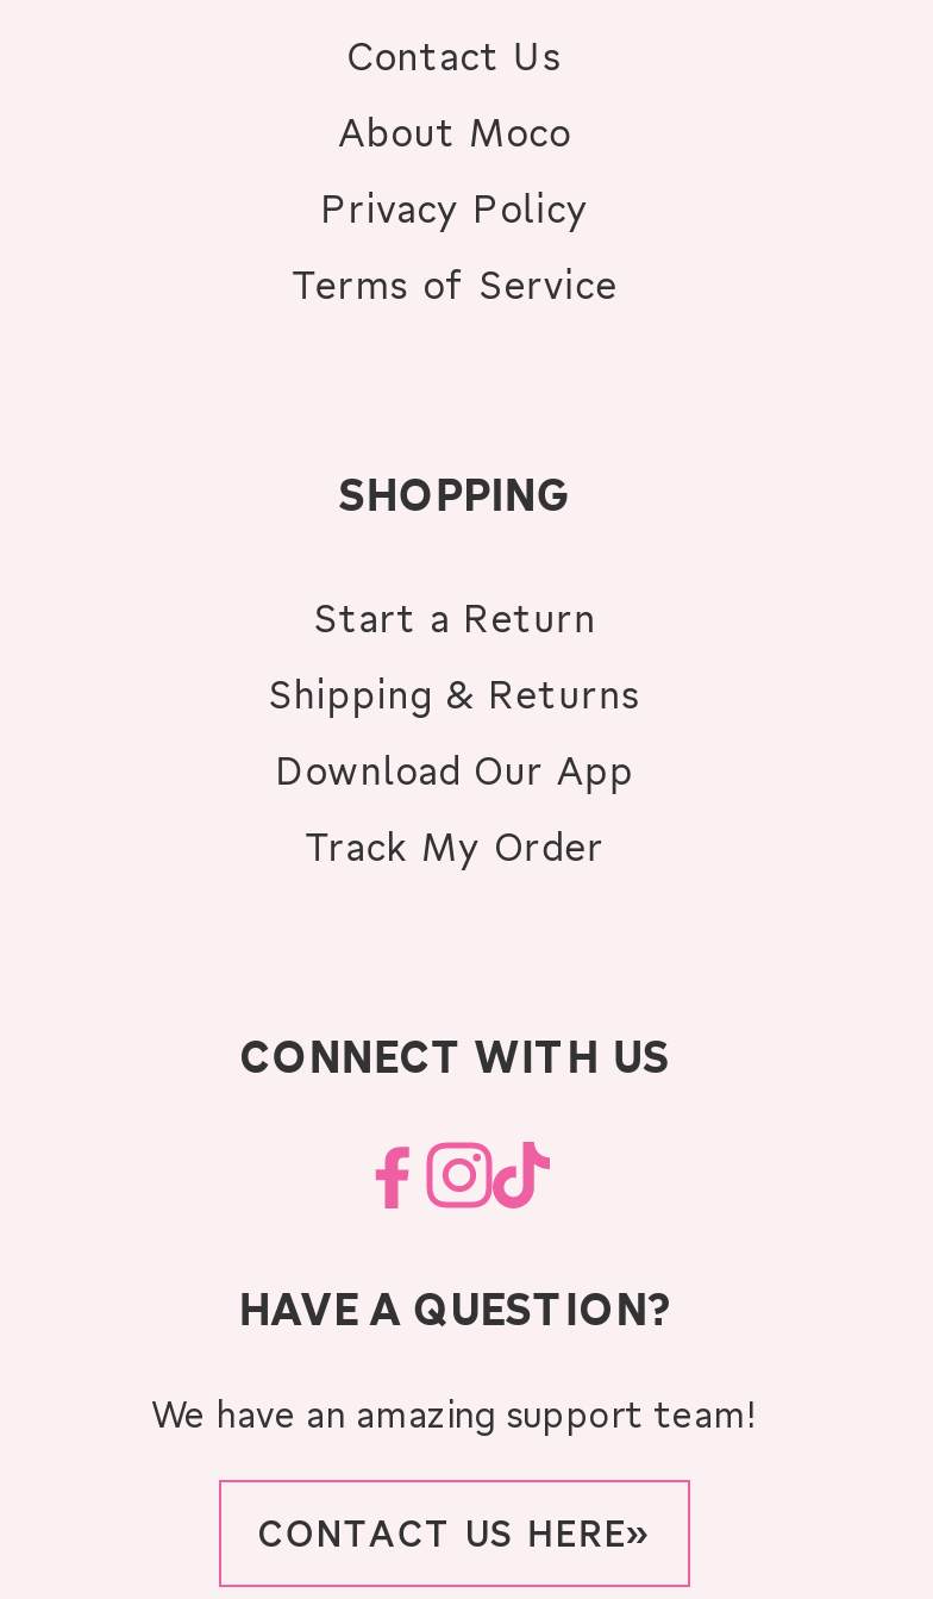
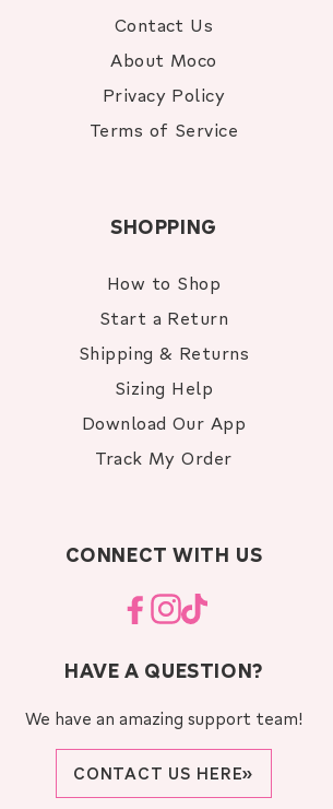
none -> [107,271,221,294] How to Shop
none -> [115,376,213,399] Sizing Help

